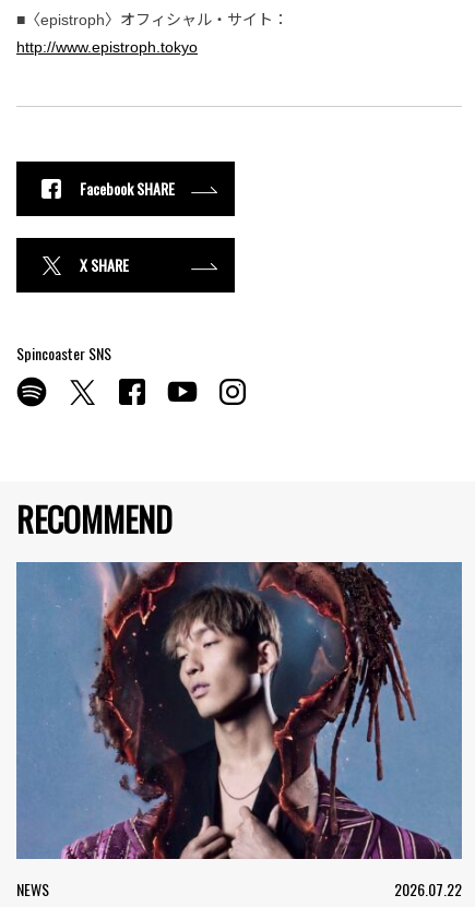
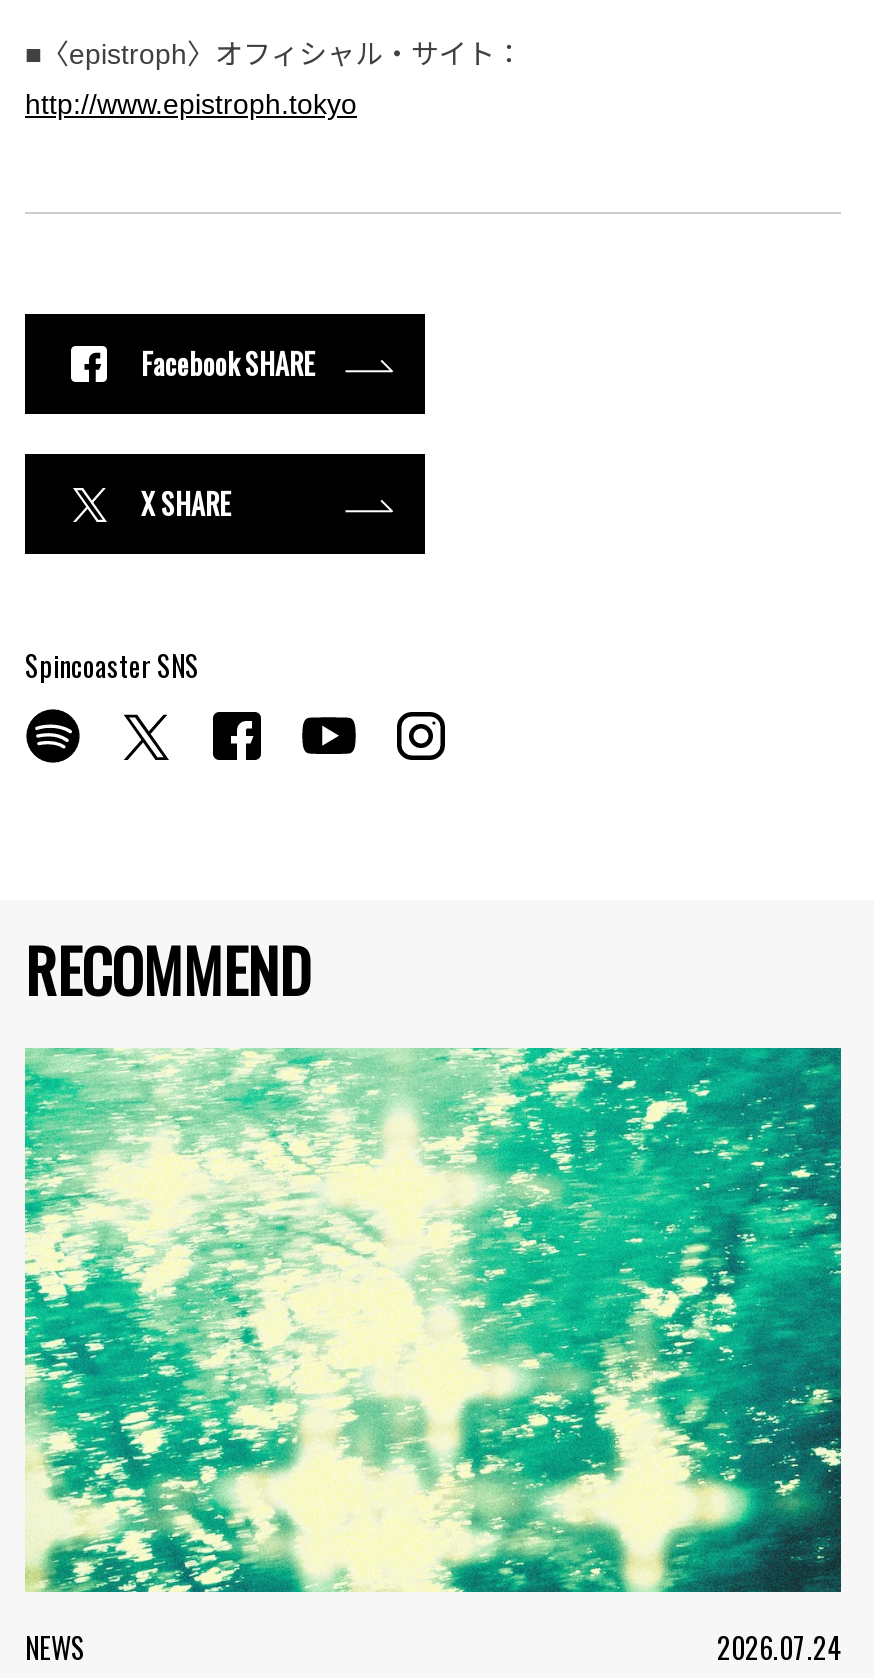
[15,561,462,900] [image] | 2026.07.22 -> [25,1046,841,1668] [image] | 2026.07.24

